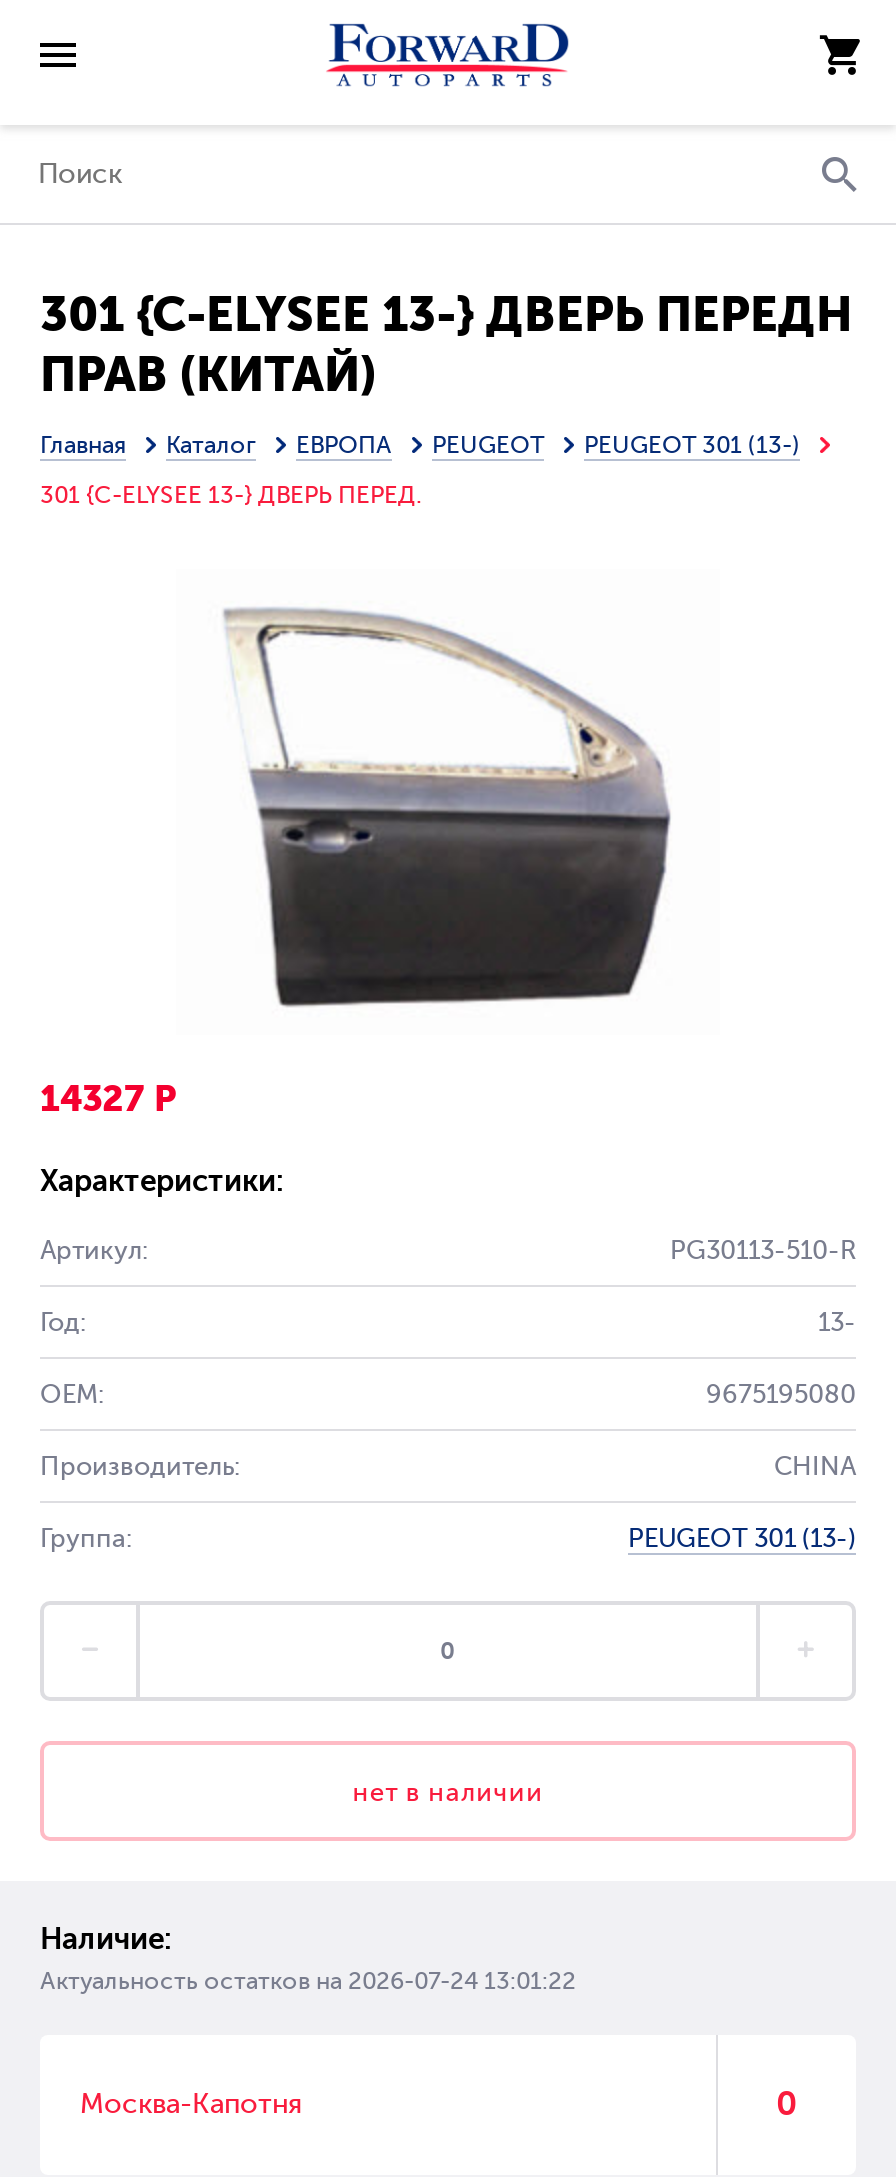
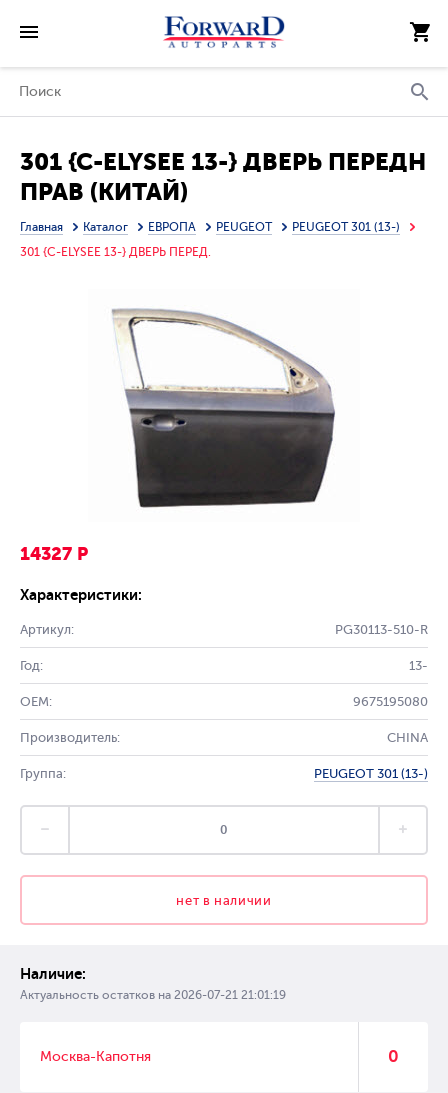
[40,1967,576,1995] Актуальность остатков на 2026-07-24 13:01:22 -> [20,988,286,1002] Актуальность остатков на 2026-07-21 21:01:19

